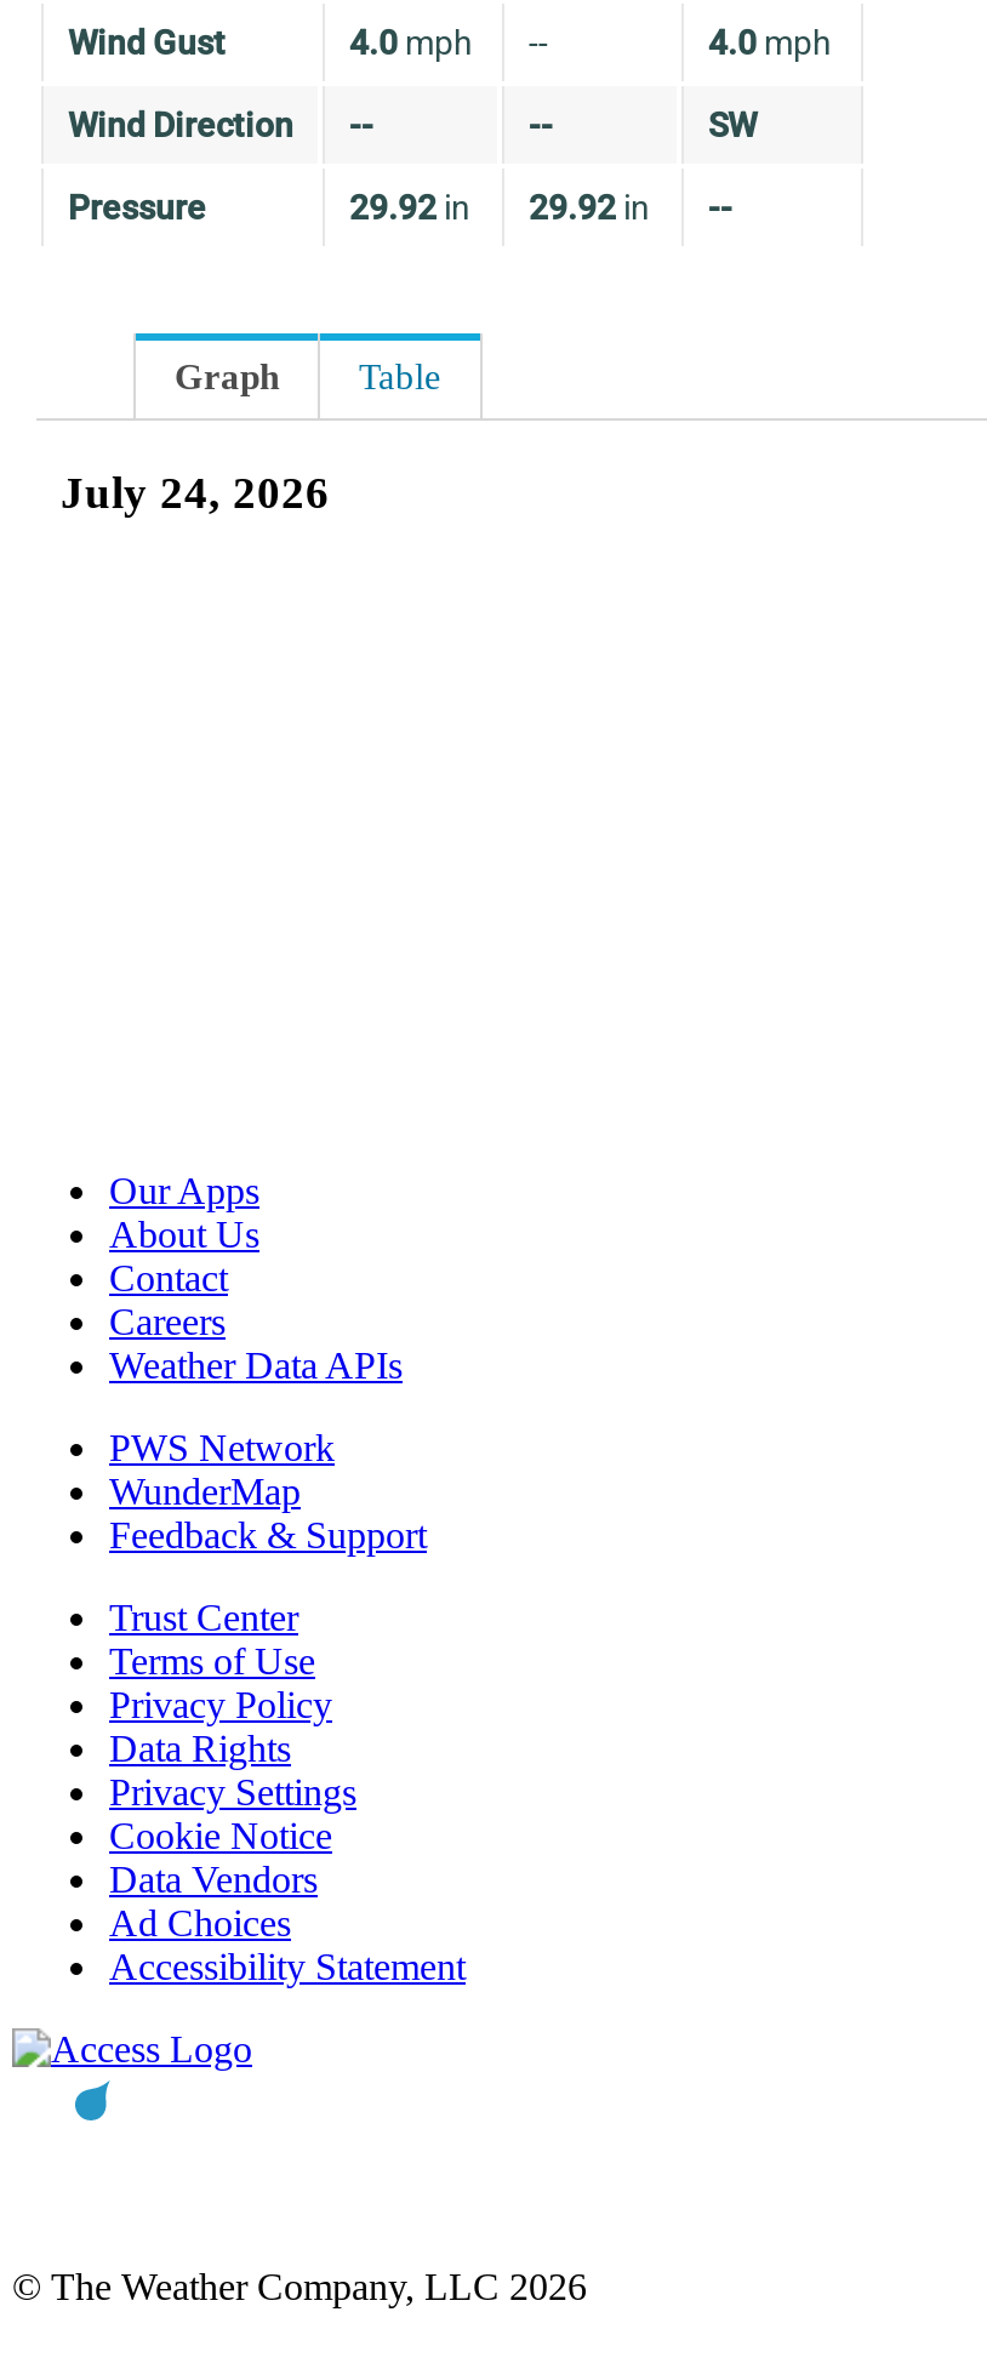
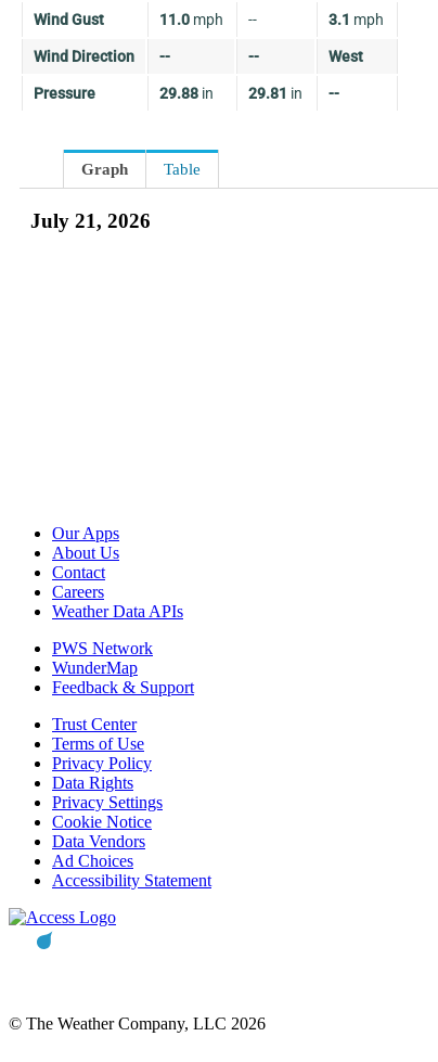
[349,23,473,62] 4.0 mph -> [159,11,223,28] 11.0 mph
[708,23,832,62] 4.0 mph -> [328,11,384,28] 3.1 mph
[708,106,757,145] SW -> [328,48,363,65] West
[349,188,470,227] 29.92 in -> [159,85,214,102] 29.88 in
[529,188,650,227] 29.92 in -> [248,85,302,102] 29.81 in
[61,466,330,517] July 24, 2026 -> [30,209,151,232] July 21, 2026

